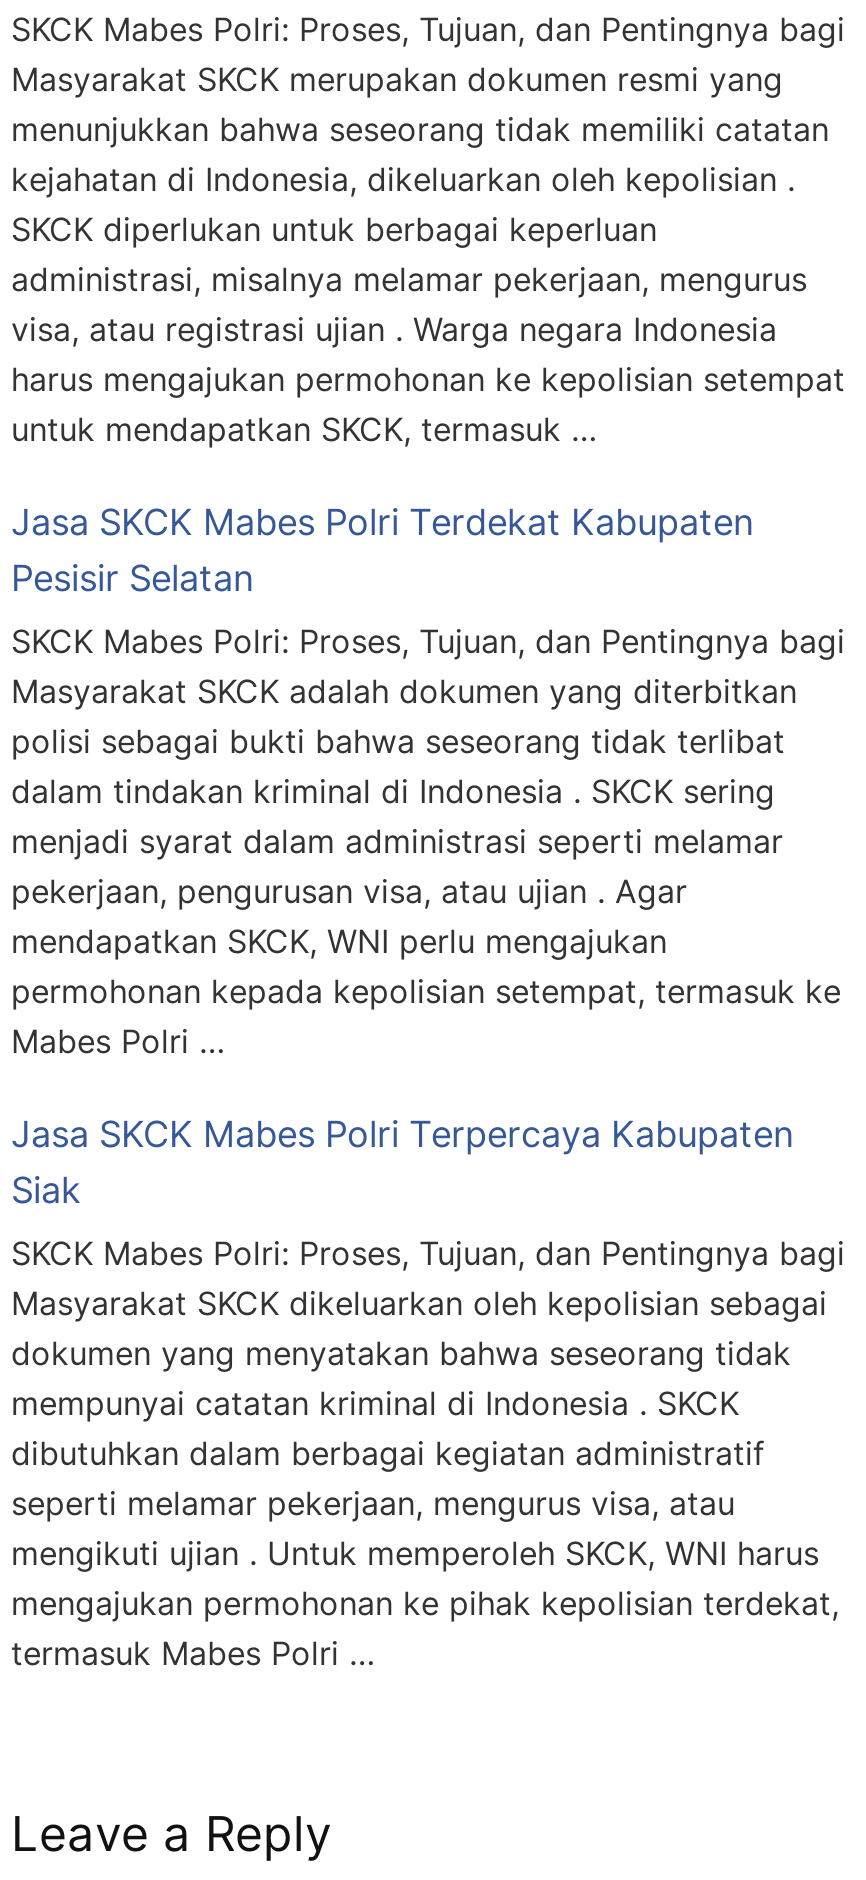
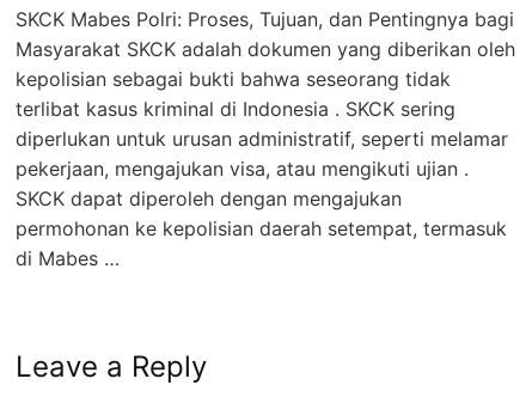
[11,59,845,1673] Masyarakat SKCK merupakan dokumen resmi yang | menunjukkan bahwa seseorang tidak memiliki catatan | kejahatan di Indonesia, dikeluarkan oleh kepolisian . | SKCK diperlukan untuk berbagai keperluan | administrasi, misalnya melamar pekerjaan, mengurus | visa, atau registrasi ujian . Warga negara Indonesia | harus mengajukan permohonan ke kepolisian setempat | untuk mendapatkan SKCK, termasuk … | Jasa SKCK Mabes Polri Terdekat Kabupaten | Pesisir Selatan | SKCK Mabes Polri: Proses, Tujuan, dan Pentingnya bagi | Masyarakat SKCK adalah dokumen yang diterbitkan | polisi sebagai bukti bahwa seseorang tidak terlibat | dalam tindakan kriminal di Indonesia . SKCK sering | menjadi syarat dalam administrasi seperti melamar | pekerjaan, pengurusan visa, atau ujian . Agar | mendapatkan SKCK, WNI perlu mengajukan | permohonan kepada kepolisian setempat, termasuk ke | Mabes Polri … | Jasa SKCK Mabes Polri Terpercaya Kabupaten | Siak | SKCK Mabes Polri: Proses, Tujuan, dan Pentingnya bagi | Masyarakat SKCK dikeluarkan oleh kepolisian sebagai | dokumen yang menyatakan bahwa seseorang tidak | mempunyai catatan kriminal di Indonesia . SKCK | dibutuhkan dalam berbagai kegiatan administratif | seperti melamar pekerjaan, mengurus visa, atau | mengikuti ujian . Untuk memperoleh SKCK, WNI harus | mengajukan permohonan ke pihak kepolisian terdekat, | termasuk Mabes Polri … -> [16,37,515,270] Masyarakat SKCK adalah dokumen yang diberikan oleh | kepolisian sebagai bukti bahwa seseorang tidak | terlibat kasus kriminal di Indonesia . SKCK sering | diperlukan untuk urusan administratif, seperti melamar | pekerjaan, mengajukan visa, atau mengikuti ujian . | SKCK dapat diperoleh dengan mengajukan | permohonan ke kepolisian daerah setempat, termasuk | di Mabes …

